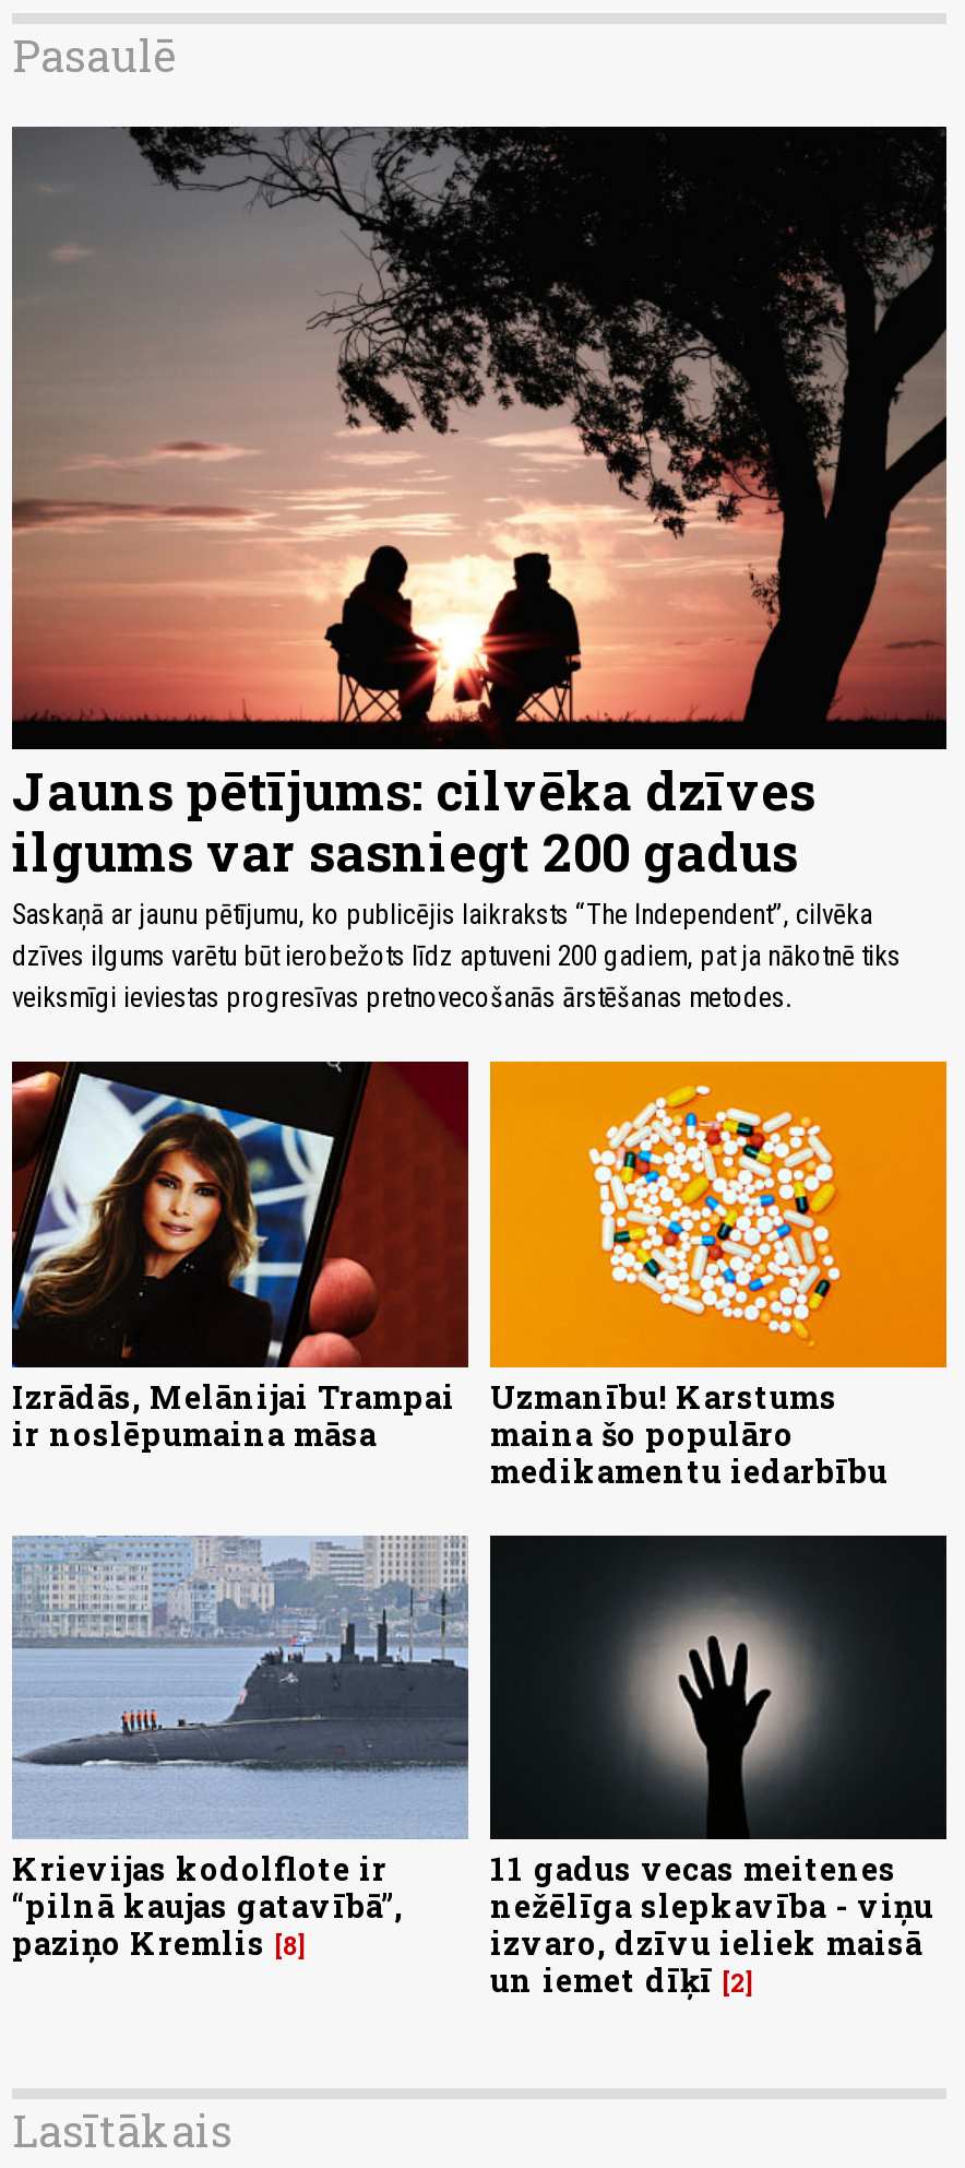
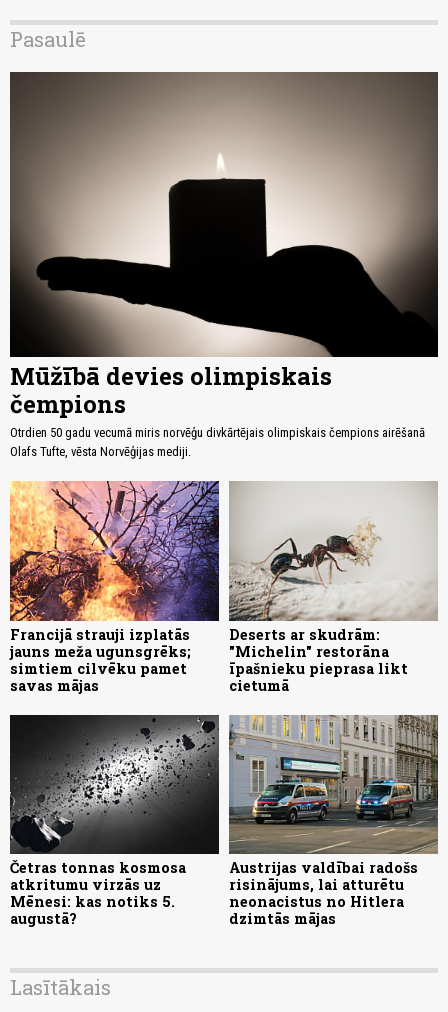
[10,125,949,1014] [image] | Jauns pētījums: cilvēka dzīves | ilgums var sasniegt 200 gadus | Saskaņā ar jaunu pētījumu, ko publicējis laikraksts “The Independent”, cilvēka | dzīves ilgums varētu būt ierobežots līdz aptuveni 200 gadiem, pat ja nākotnē tiks | veiksmīgi ieviestas progresīvas pretnovecošanās ārstēšanas metodes. -> [9,71,439,459] [image] | Mūžībā devies olimpiskais | čempions | Otrdien 50 gadu vecumā miris norvēģu divkārtējais olimpiskais čempions airēšanā | Olafs Tufte, vēsta Norvēģijas mediji.
[10,1031,470,1454] [image] | Izrādās, Melānijai Trampai | ir noslēpumaina māsa -> [9,486,220,695] [image] | Francijā strauji izplatās | jauns meža ugunsgrēks; | simtiem cilvēku pamet | savas mājas
[488,1027,949,1491] [image] | Uzmanību! Karstums | maina šo populāro | medikamentu iedarbību -> [228,481,438,695] [image] | Deserts ar skudrām: | "Michelin" restorāna | īpašnieku pieprasa likt | cietumā
[12,1536,470,1964] [image] | Krievijas kodolflote ir | “pilnā kaujas gatavībā”, | paziņo Kremlis 8 -> [9,714,220,928] [image] | Četras tonnas kosmosa | atkritumu virzās uz | Mēnesi: kas notiks 5. | augustā?
[488,1533,949,2001] [image] | 11 gadus vecas meitenes | nežēlīga slepkavība - viņu | izvaro, dzīvu ieliek maisā | un iemet dīķī 2 -> [228,714,439,928] [image] | Austrijas valdībai radošs | risinājums, lai atturētu | neonacistus no Hitlera | dzimtās mājas

